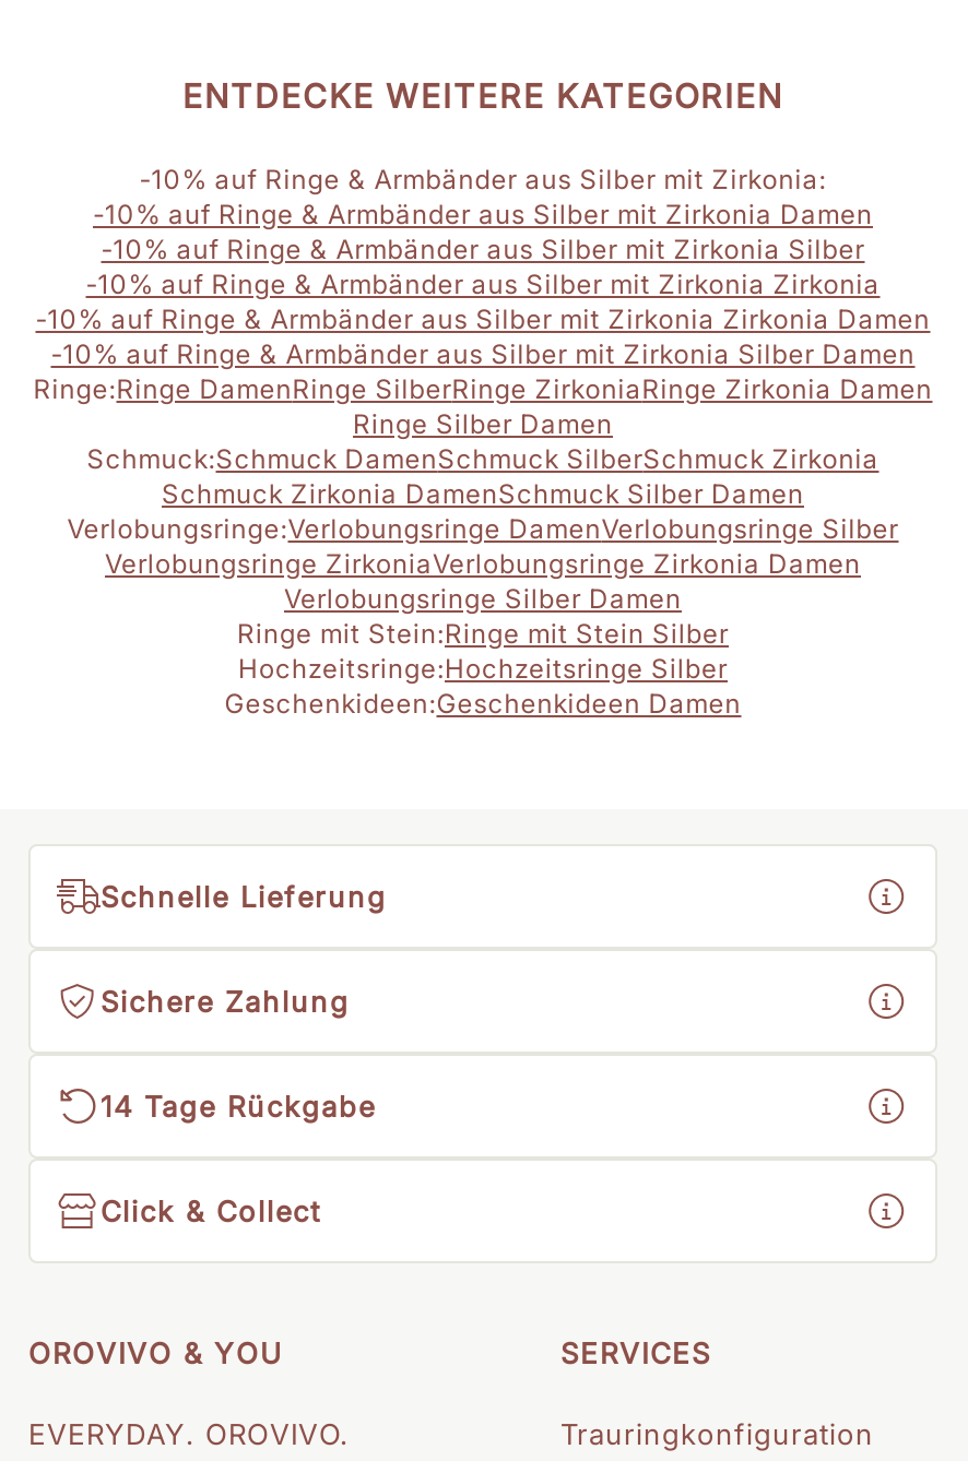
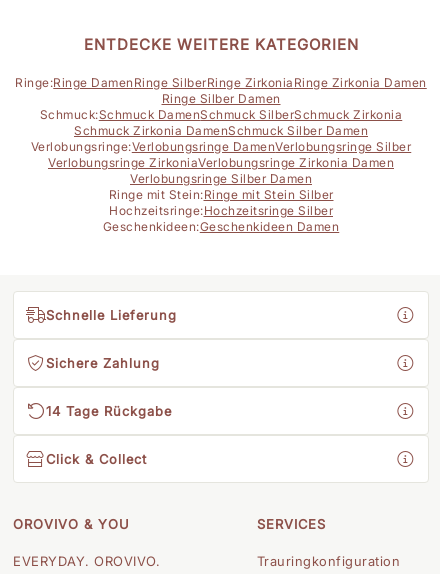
[35,163,930,371] -10% auf Ringe & Armbänder aus Silber mit Zirkonia: | -10% auf Ringe & Armbänder aus Silber mit Zirkonia Damen | -10% auf Ringe & Armbänder aus Silber mit Zirkonia Silber | -10% auf Ringe & Armbänder aus Silber mit Zirkonia Zirkonia | -10% auf Ringe & Armbänder aus Silber mit Zirkonia Zirkonia Damen | -10% auf Ringe & Armbänder aus Silber mit Zirkonia Silber Damen -> none

